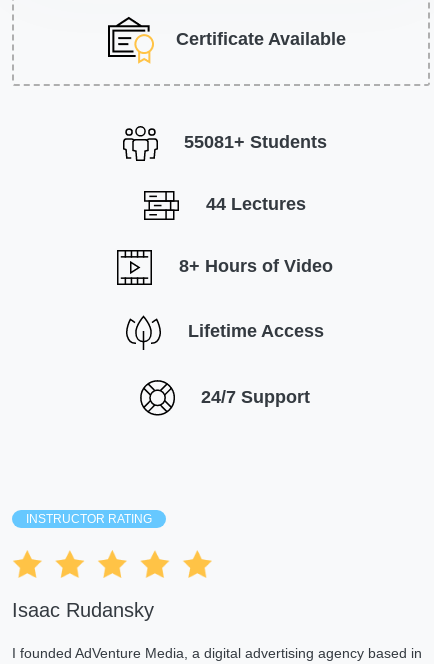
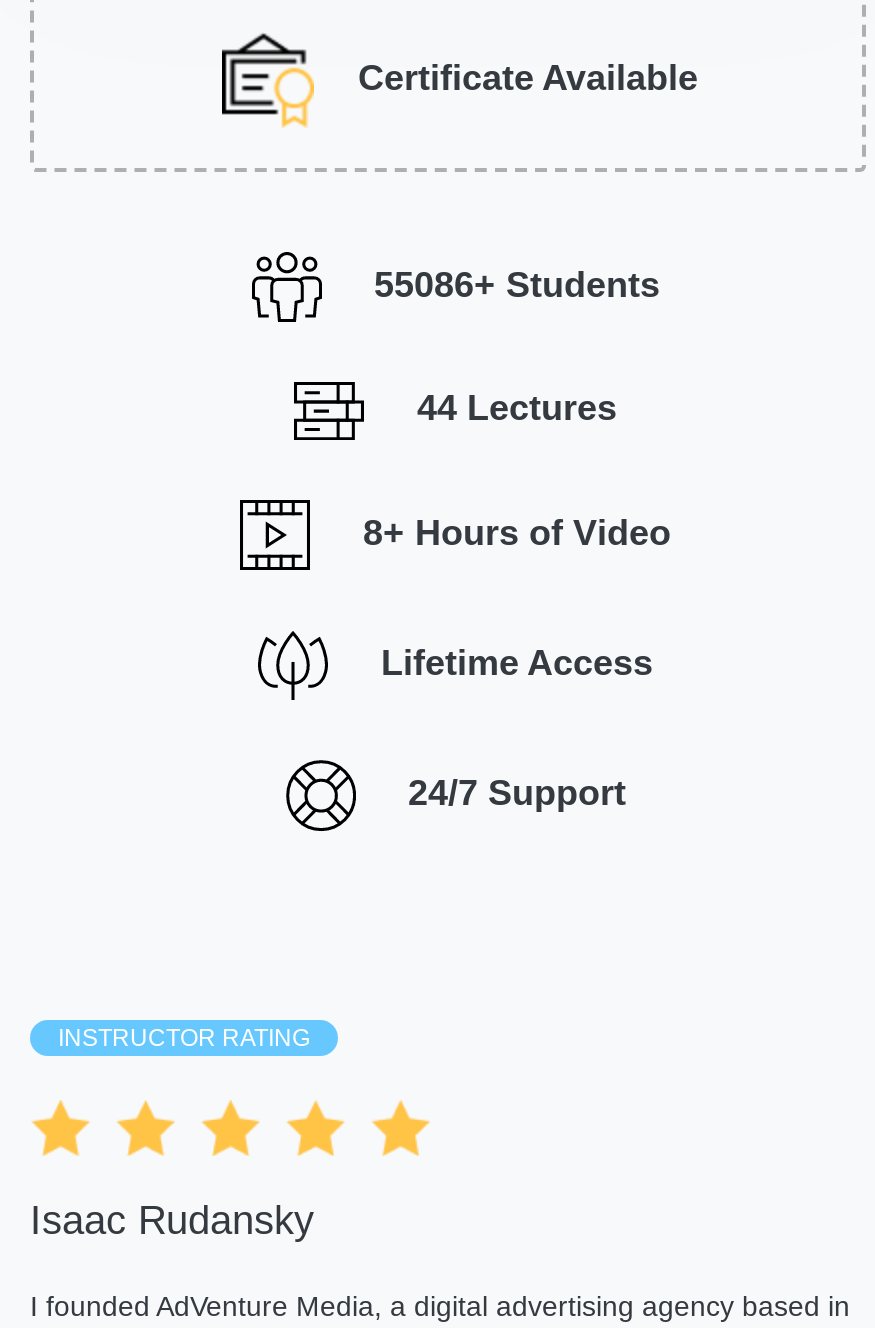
[179,132,327,152] 55081+ Students -> [364,264,660,304] 55086+ Students

